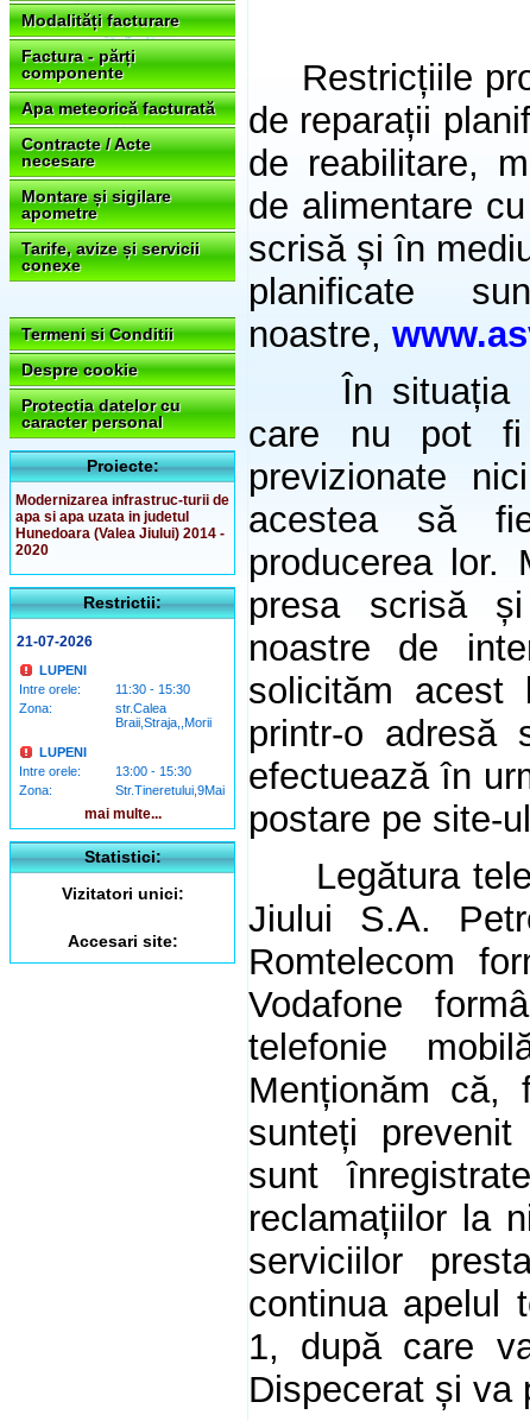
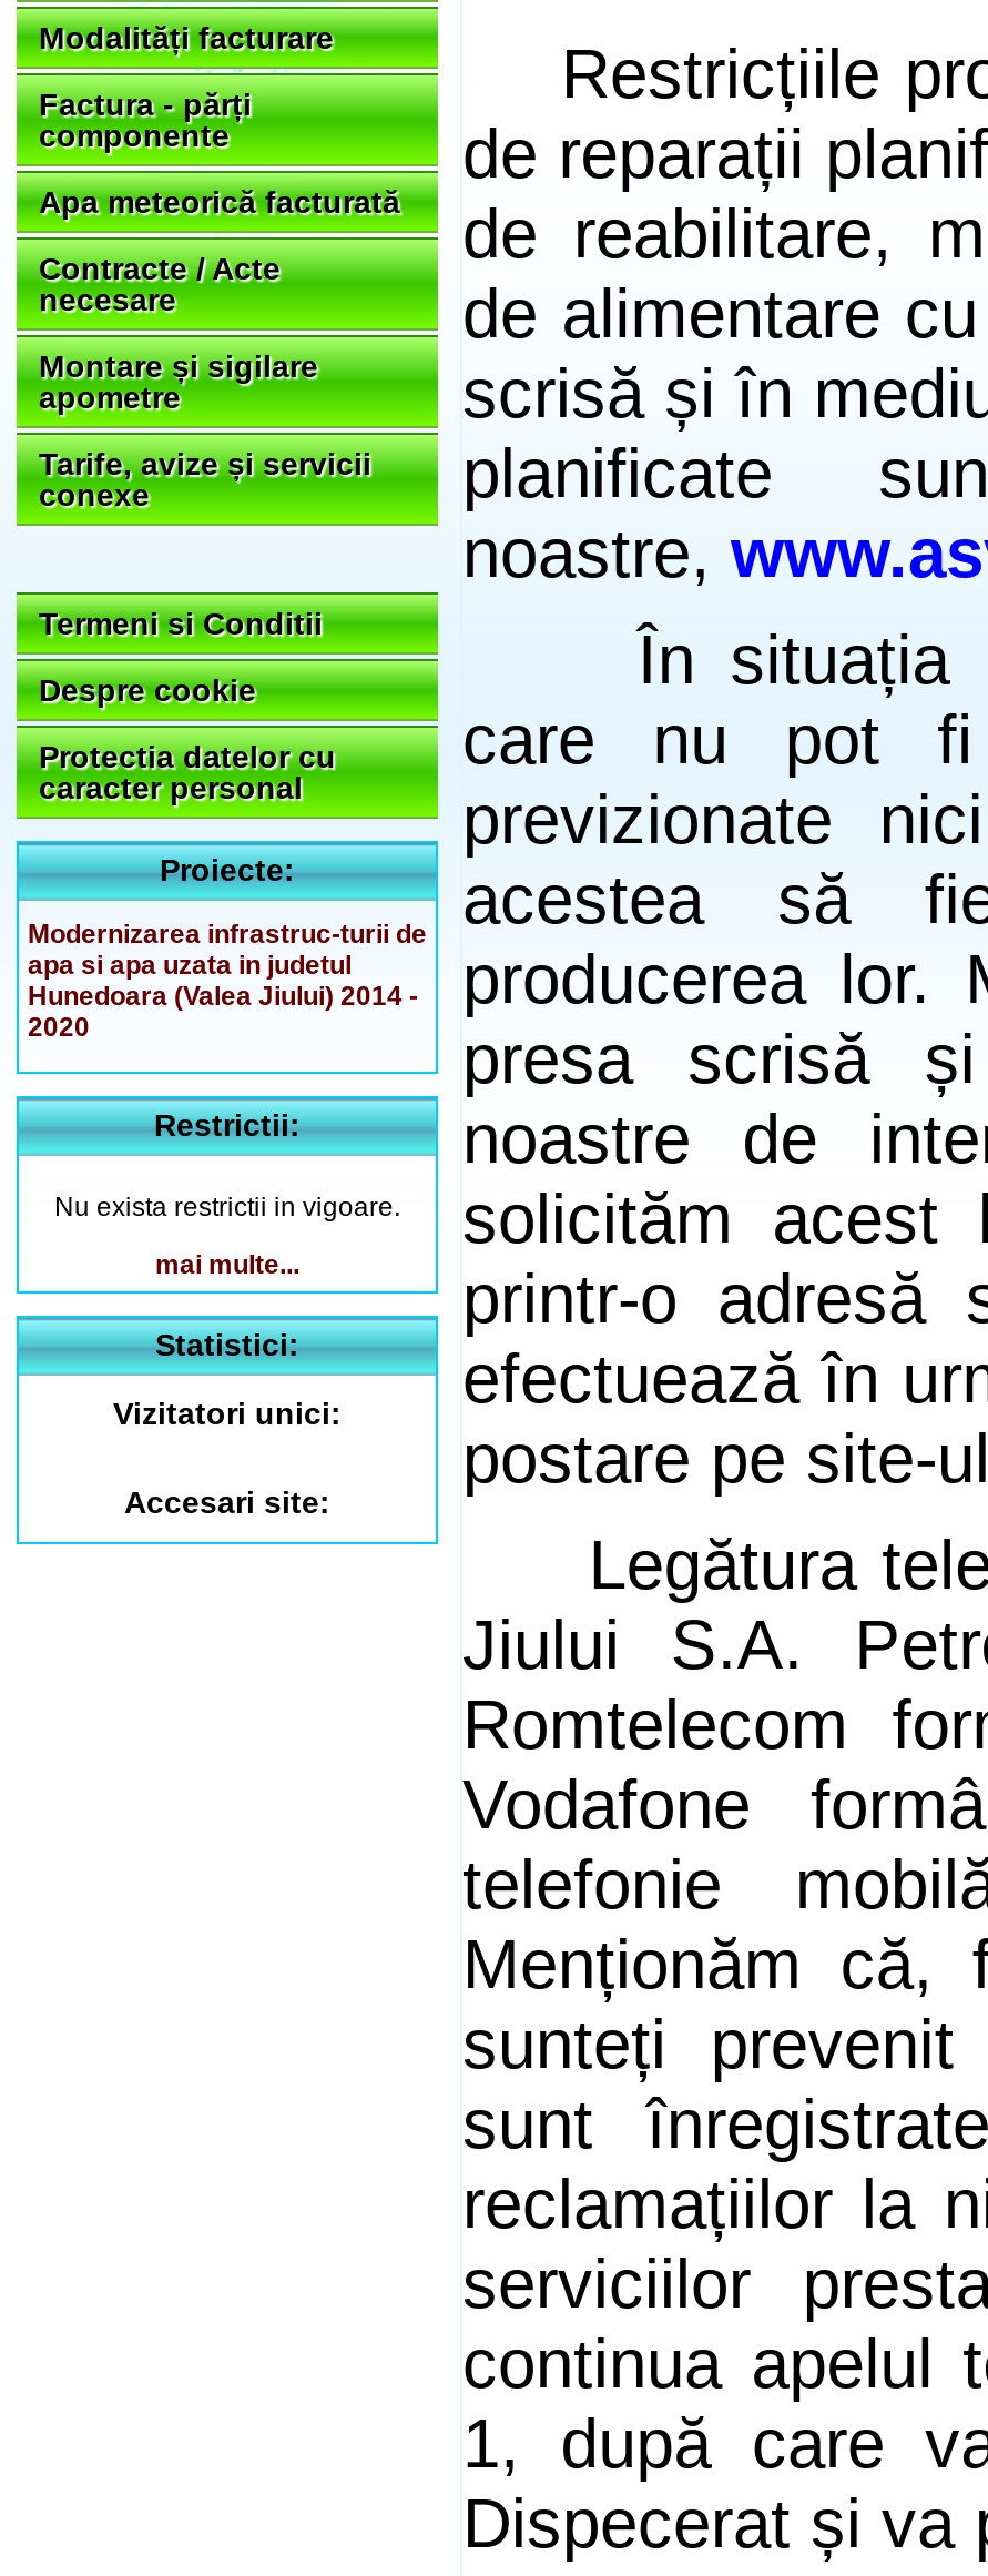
[17,633,225,797] 21-07-2026 | LUPENI | Intre orele: | 11:30 - 15:30 | Zona: | str.Calea | Braii,Straja,,Morii | LUPENI | Intre orele: | 13:00 - 15:30 | Zona: | Str.Tineretului,9Mai -> [54,1191,400,1223] Nu exista restrictii in vigoare.
moved [61,806,184,951] -> [113,1249,342,1520]: mai multe... | Statistici: | Vizitatori unici: | Accesari site:

